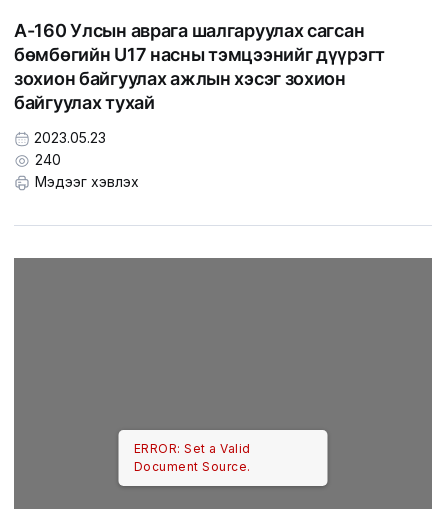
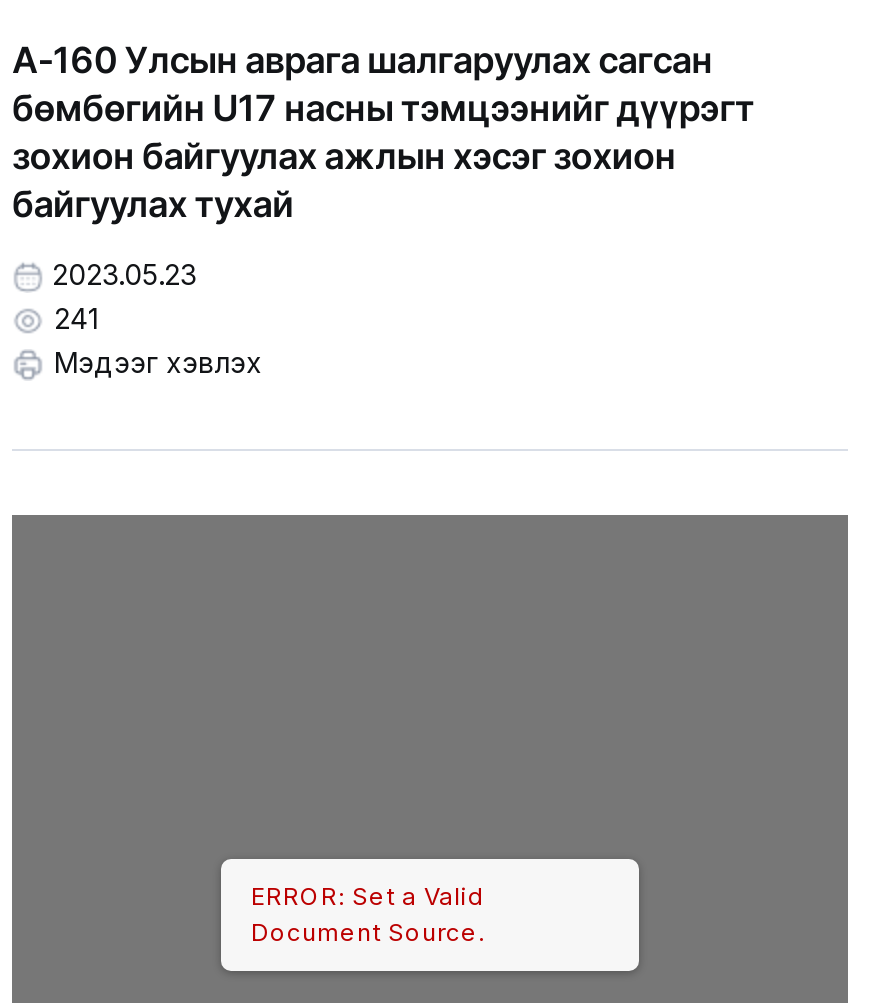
[35,151,61,168] 240 -> [54,301,98,335] 241

